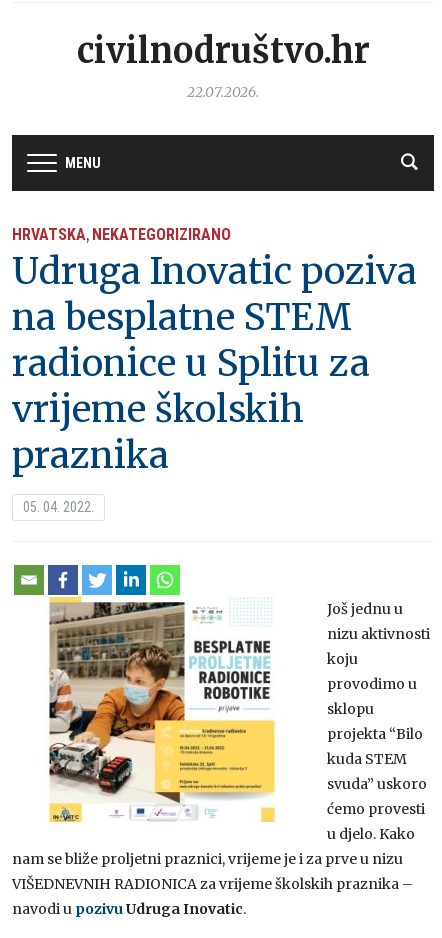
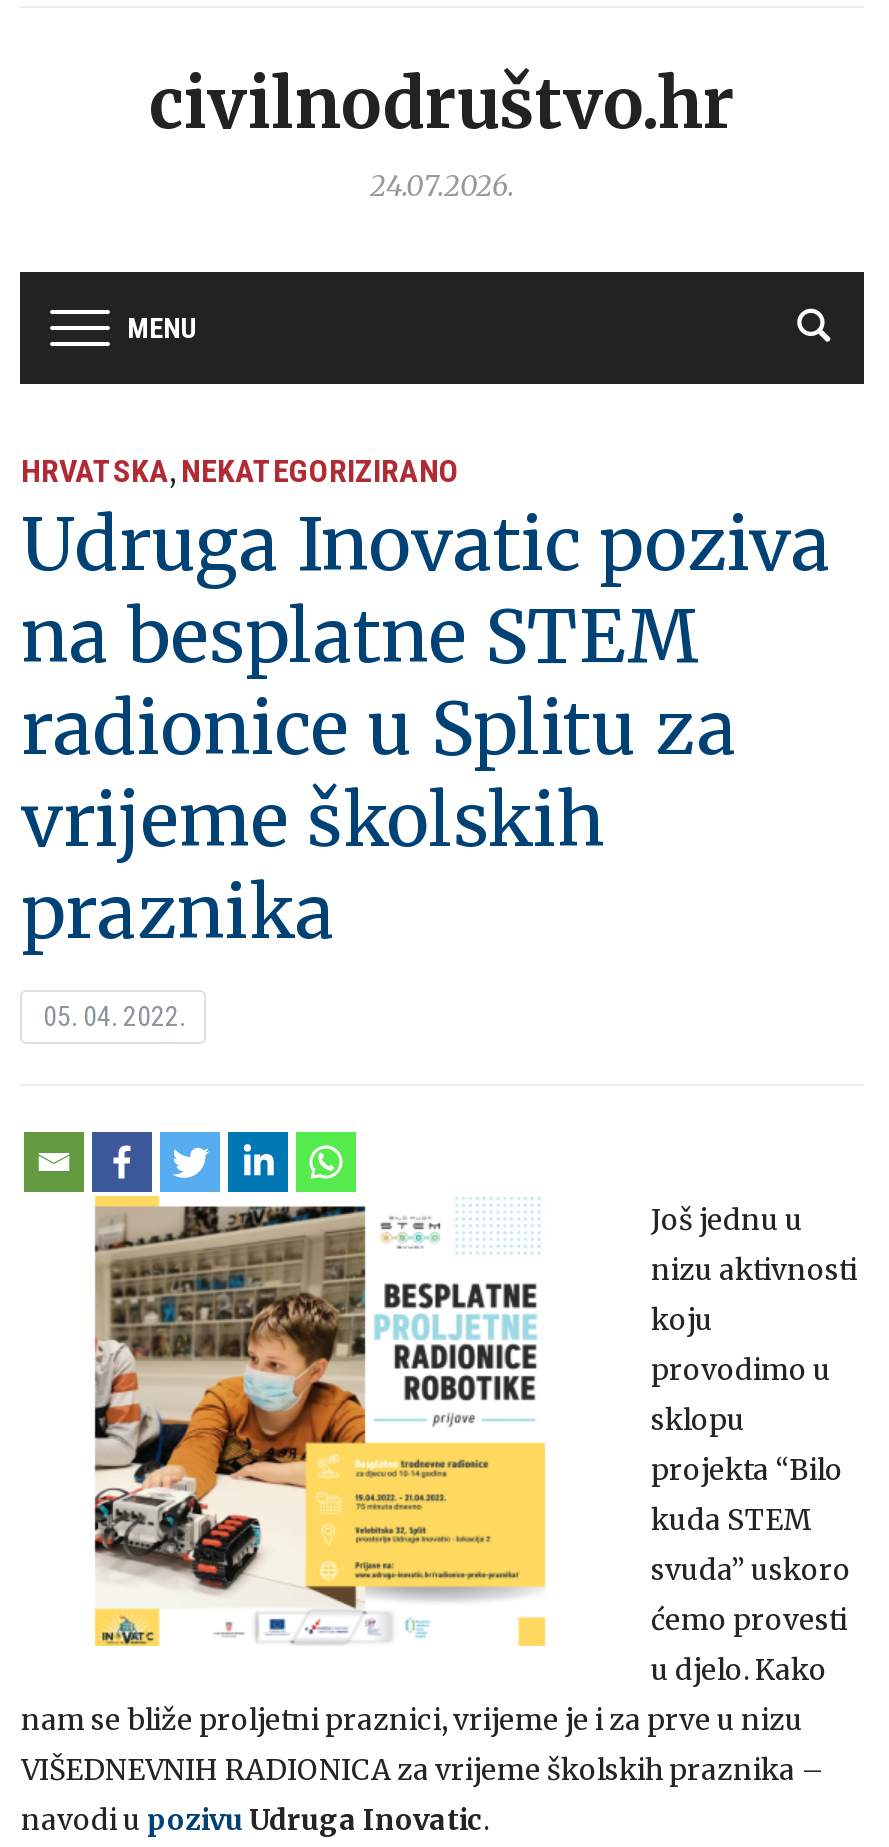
[187,83,259,101] 22.07.2026. -> [370,168,514,204] 24.07.2026.

